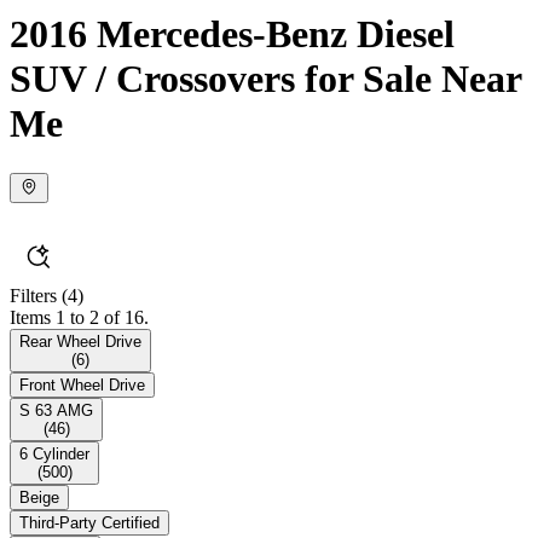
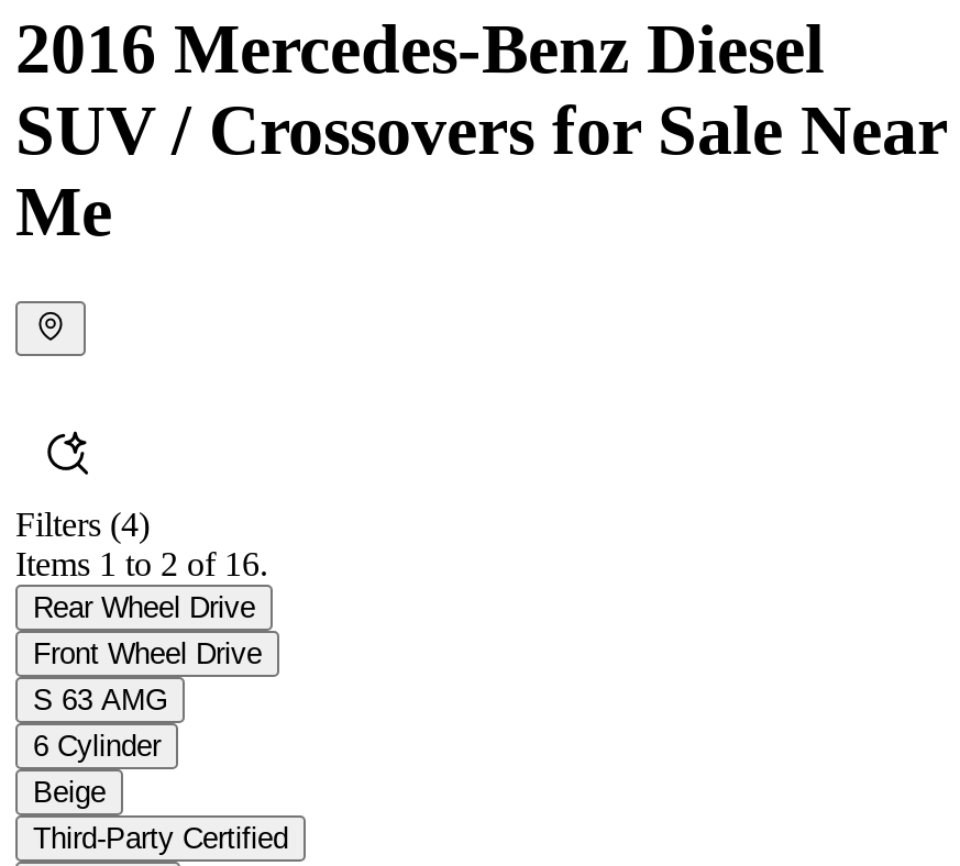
[71,350,89,369] (6) -> none
[43,419,70,438] (46) -> none
[37,463,72,481] (500) -> none

